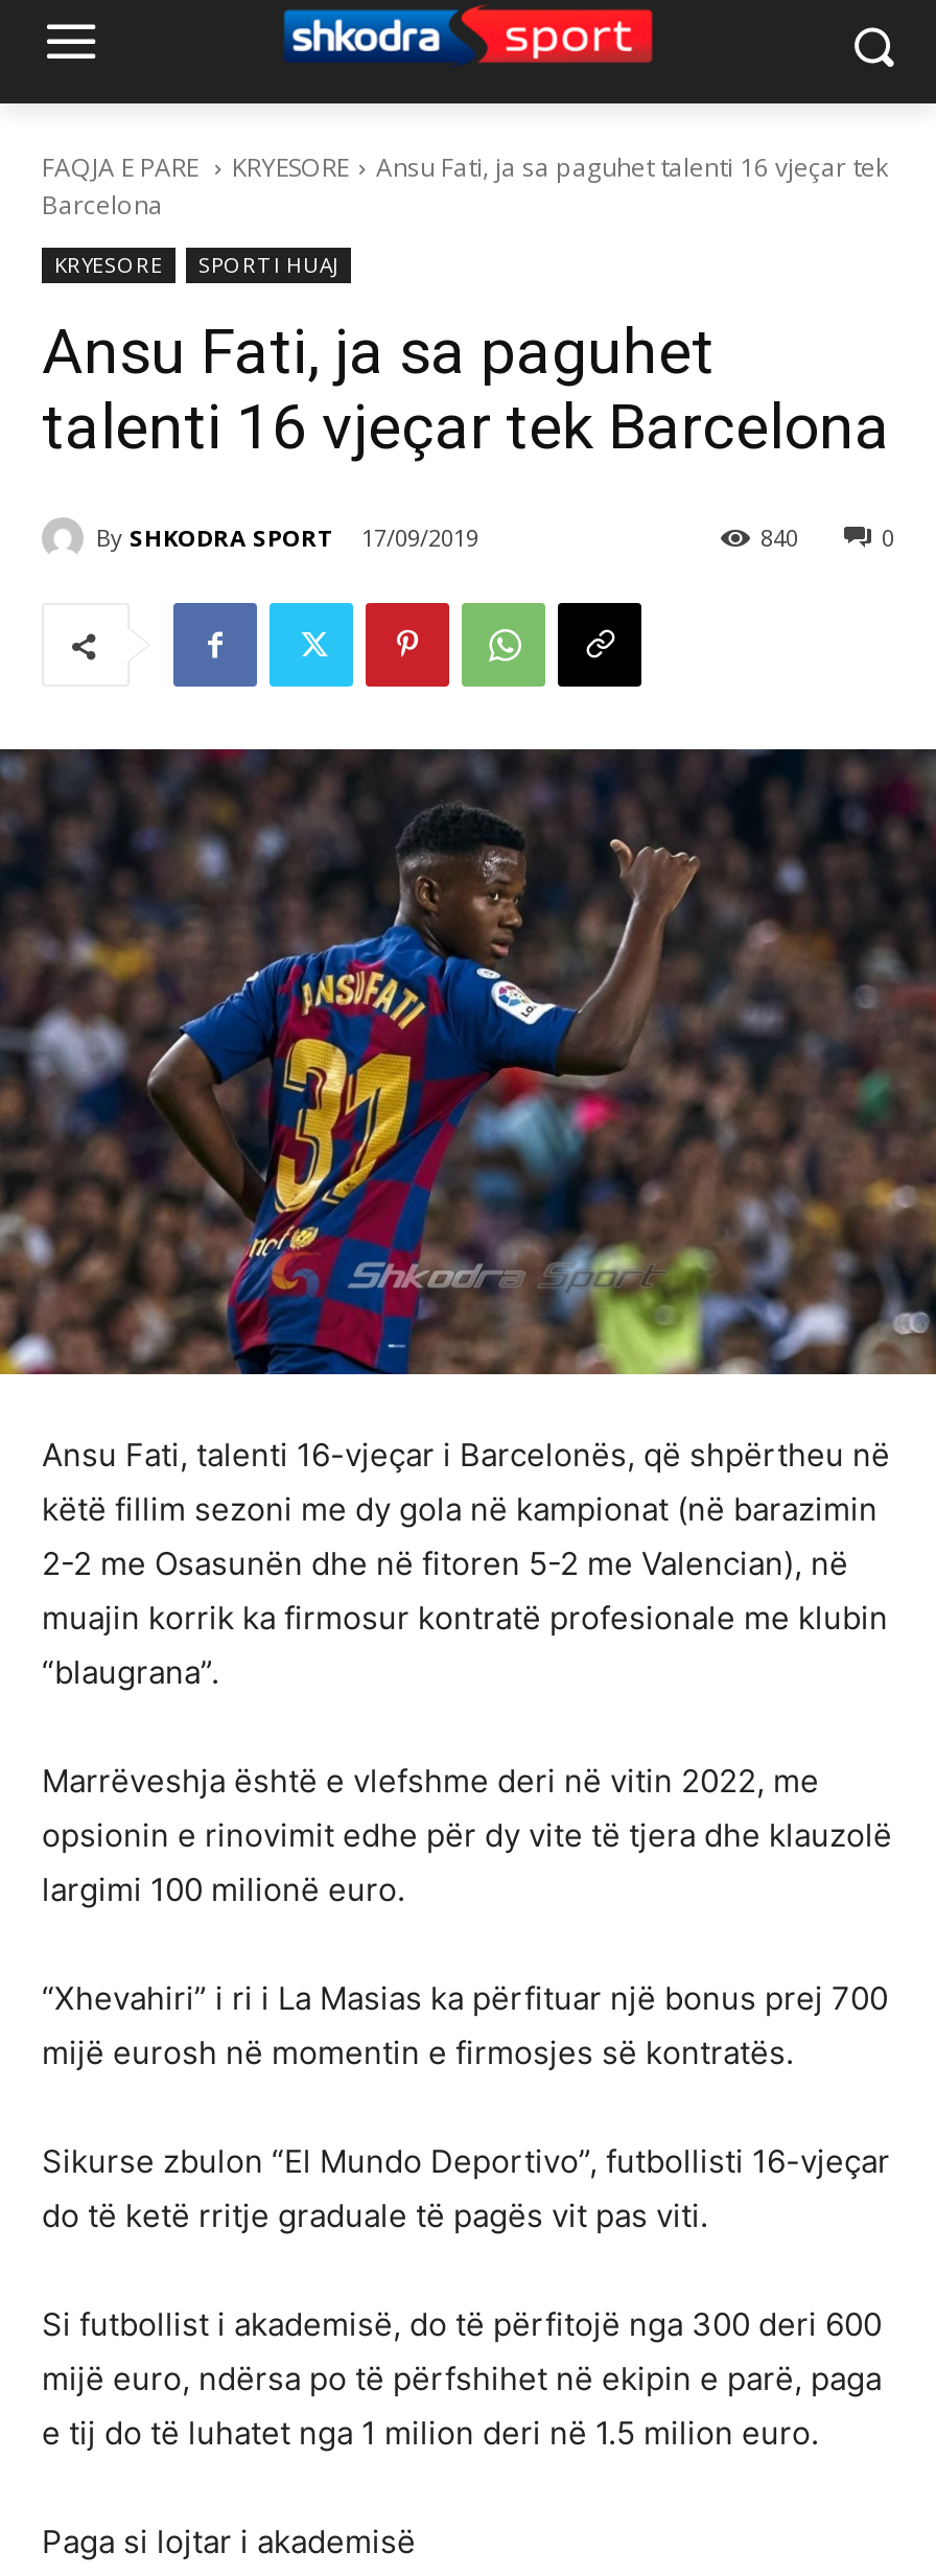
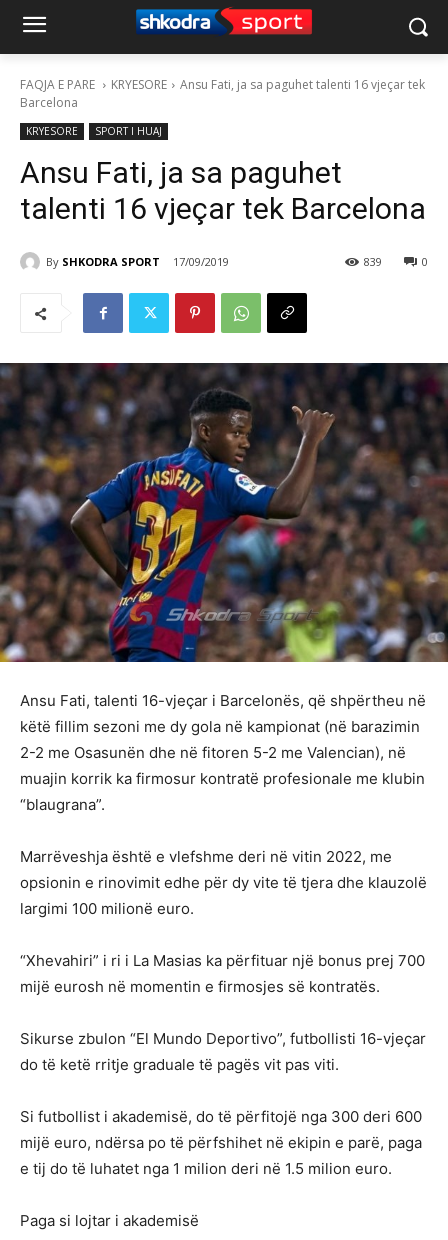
[760,522,798,553] 840 -> [364,254,382,269] 839

